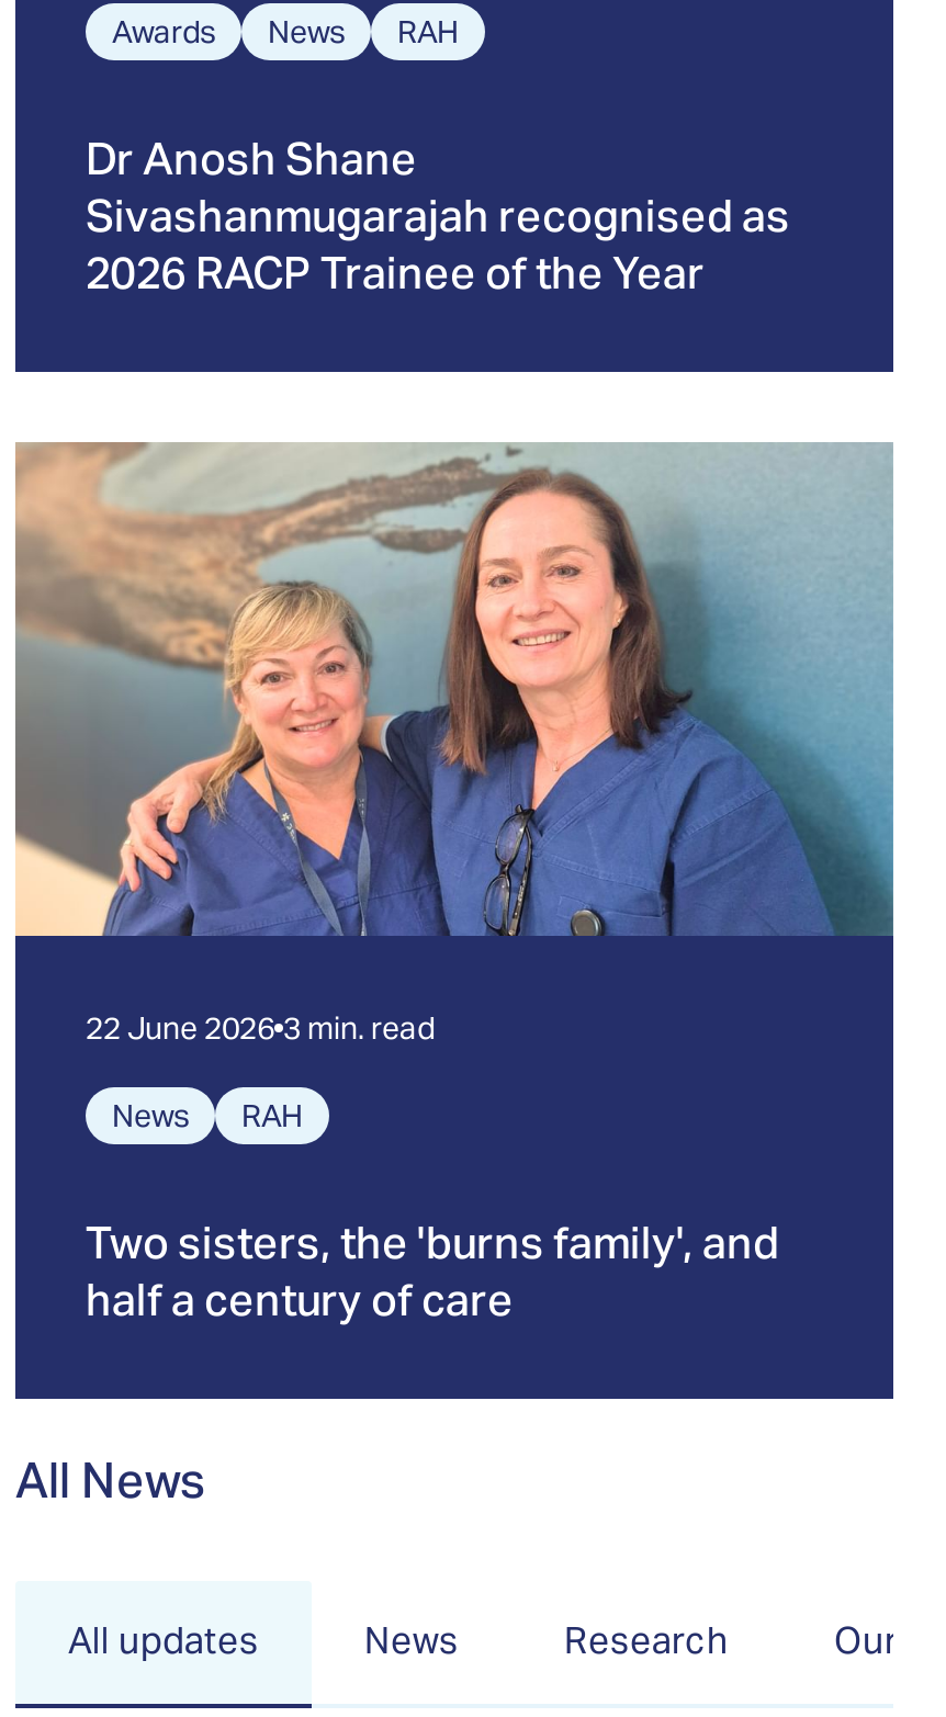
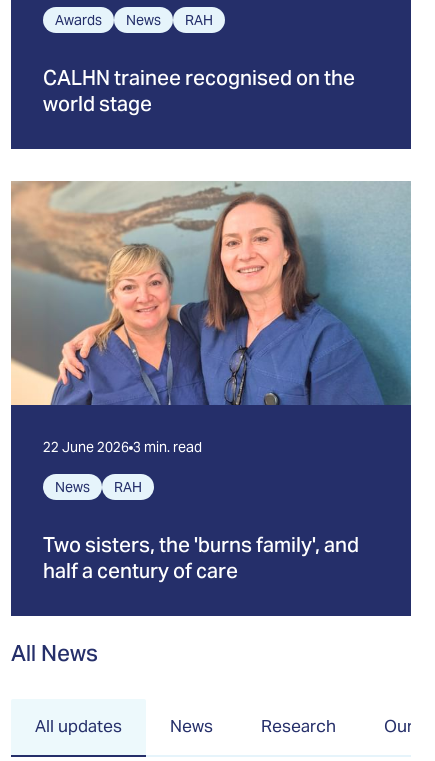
[86,131,790,302] Dr Anosh Shane | Sivashanmugarajah recognised as | 2026 RACP Trainee of the Year -> [43,65,355,117] CALHN trainee recognised on the | world stage

